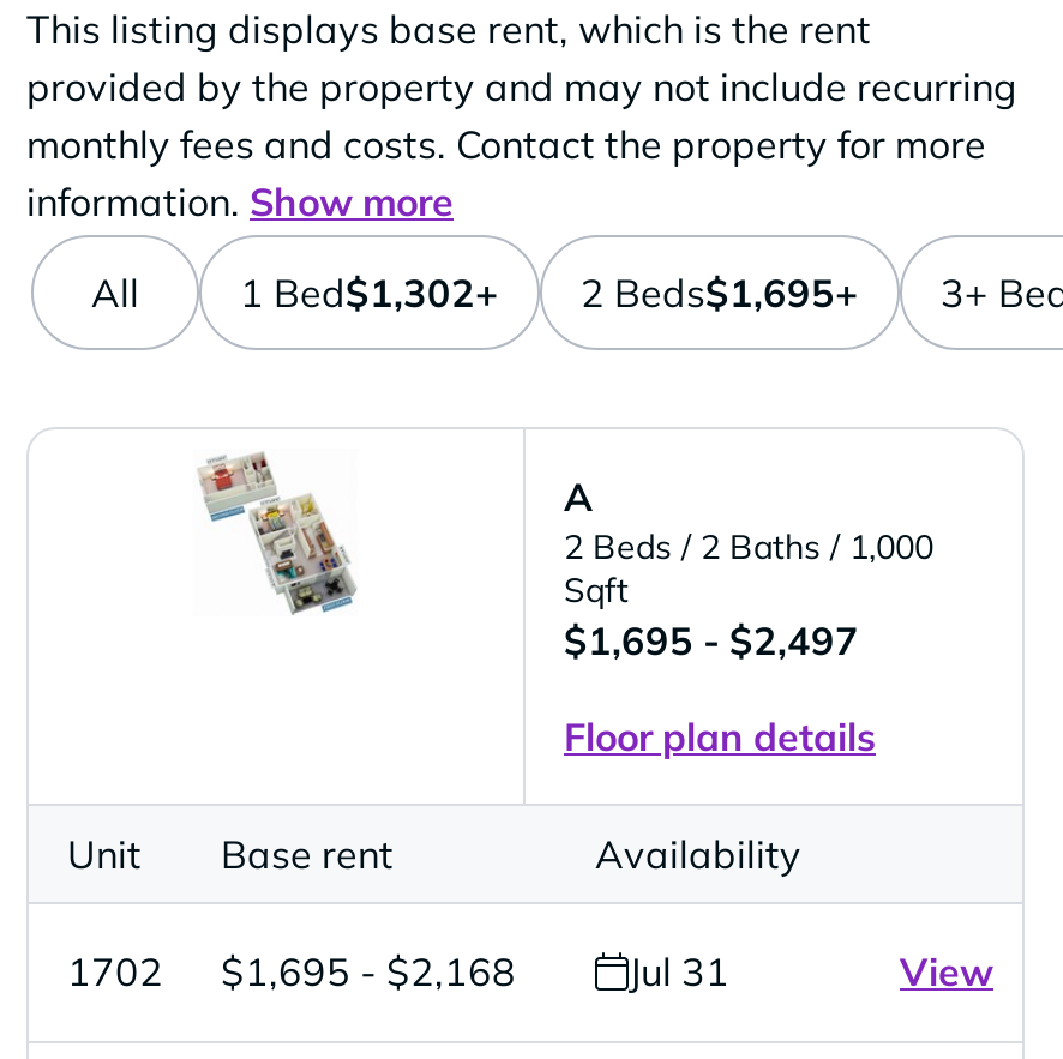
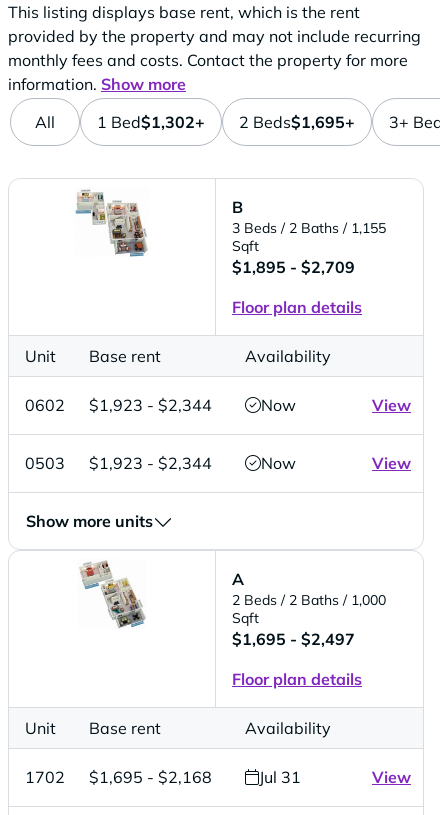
none -> [25,190,411,530] [image] | B | 3 Beds / 2 Baths / 1,155 | Sqft | $1,895 - $2,709 | Floor plan details | Unit | Base rent | Availability | 0602 | $1,923 - $2,344 | Now | View | 0503 | $1,923 - $2,344 | Now | View | Show more units

